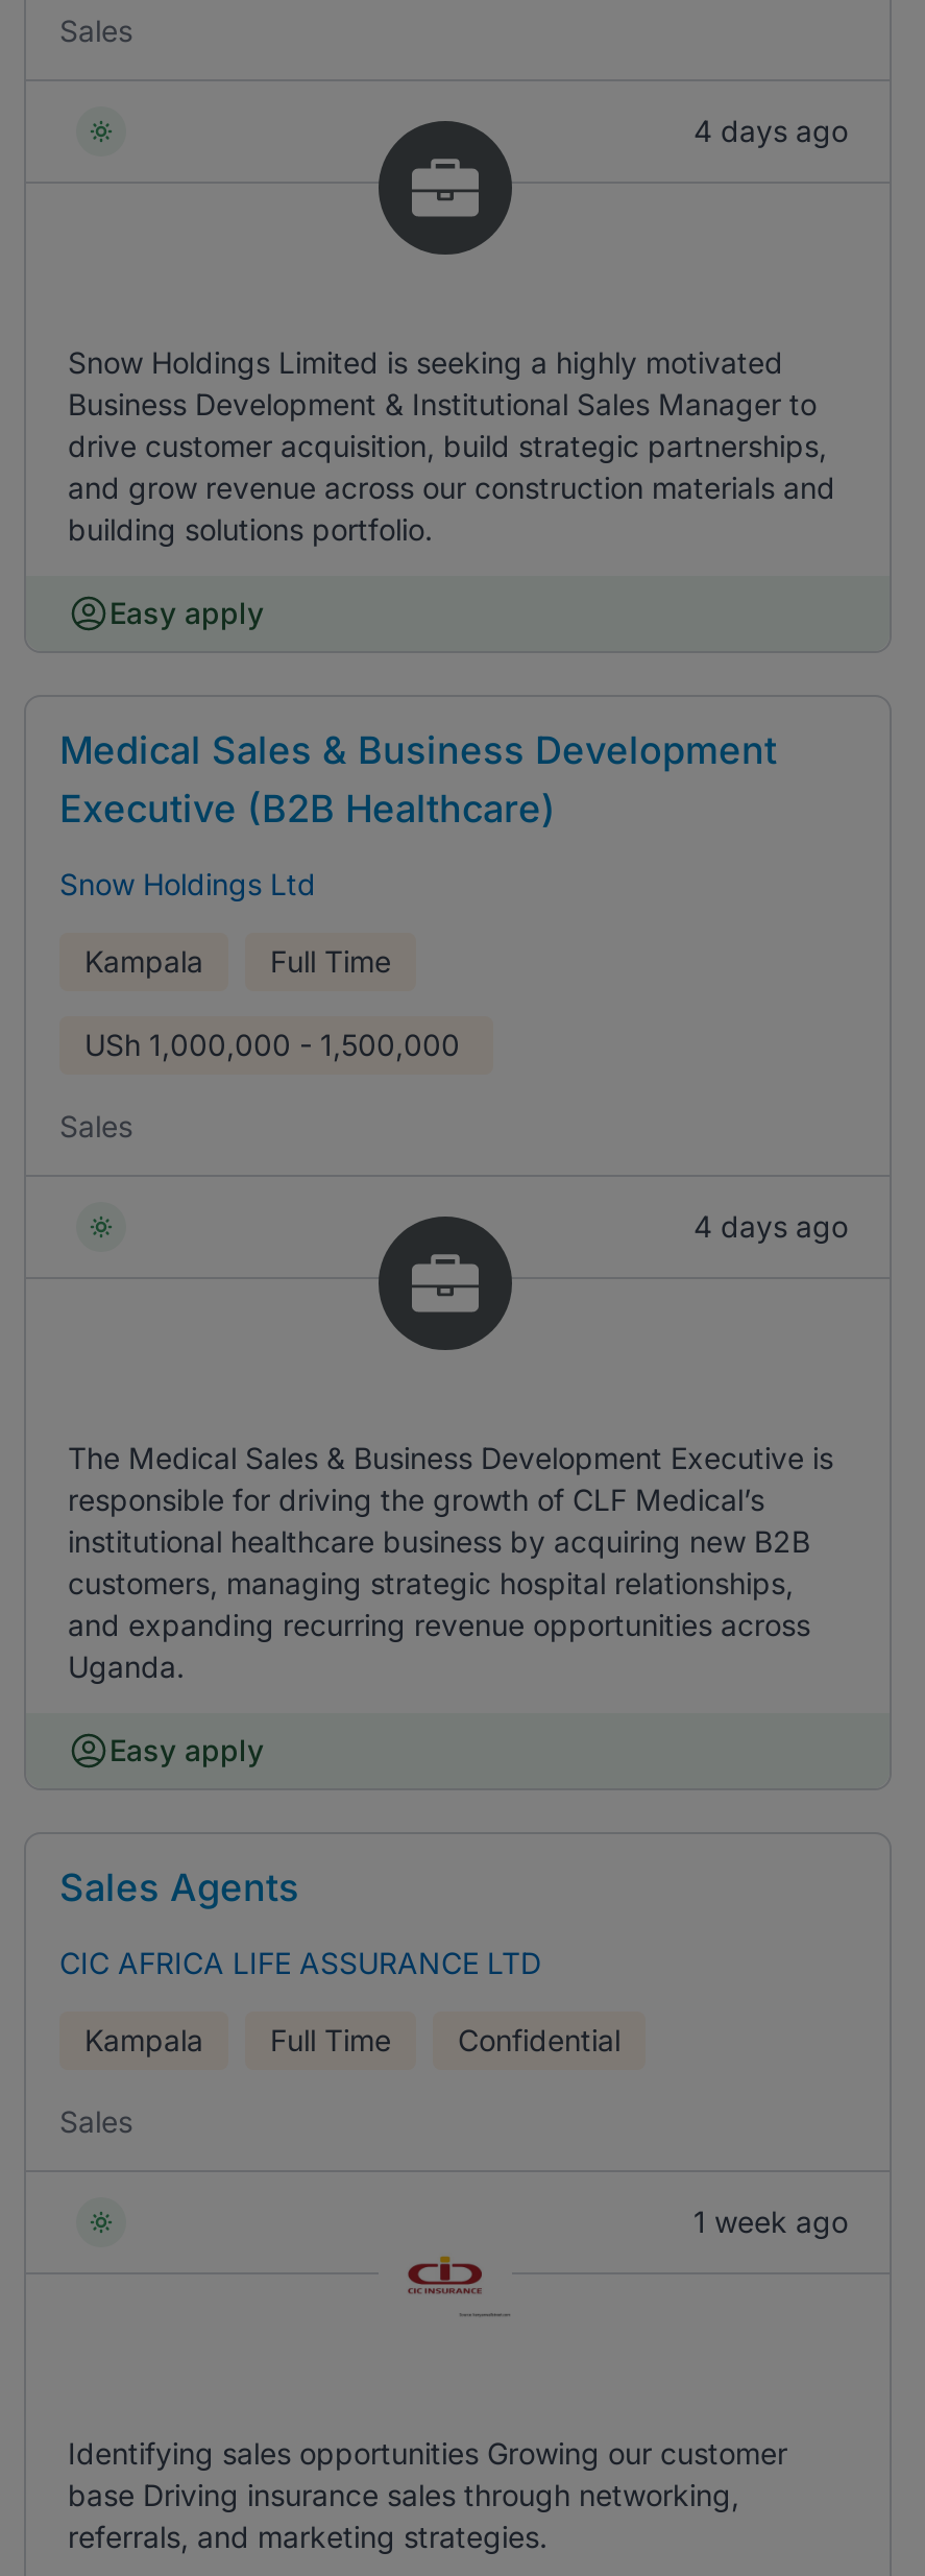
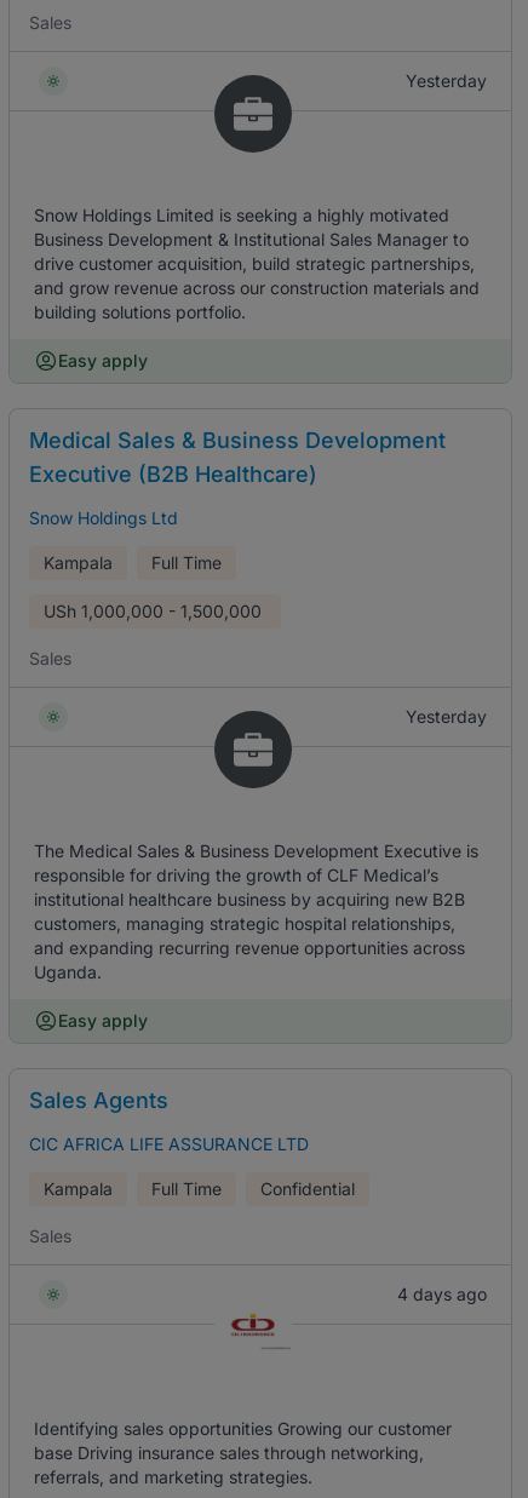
[693,113,848,148] 4 days ago -> [406,70,487,91] Yesterday
[693,1208,848,1244] 4 days ago -> [406,706,487,727] Yesterday
[693,2204,848,2239] 1 week ago -> [397,1284,487,1304] 4 days ago

